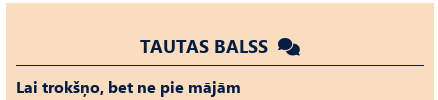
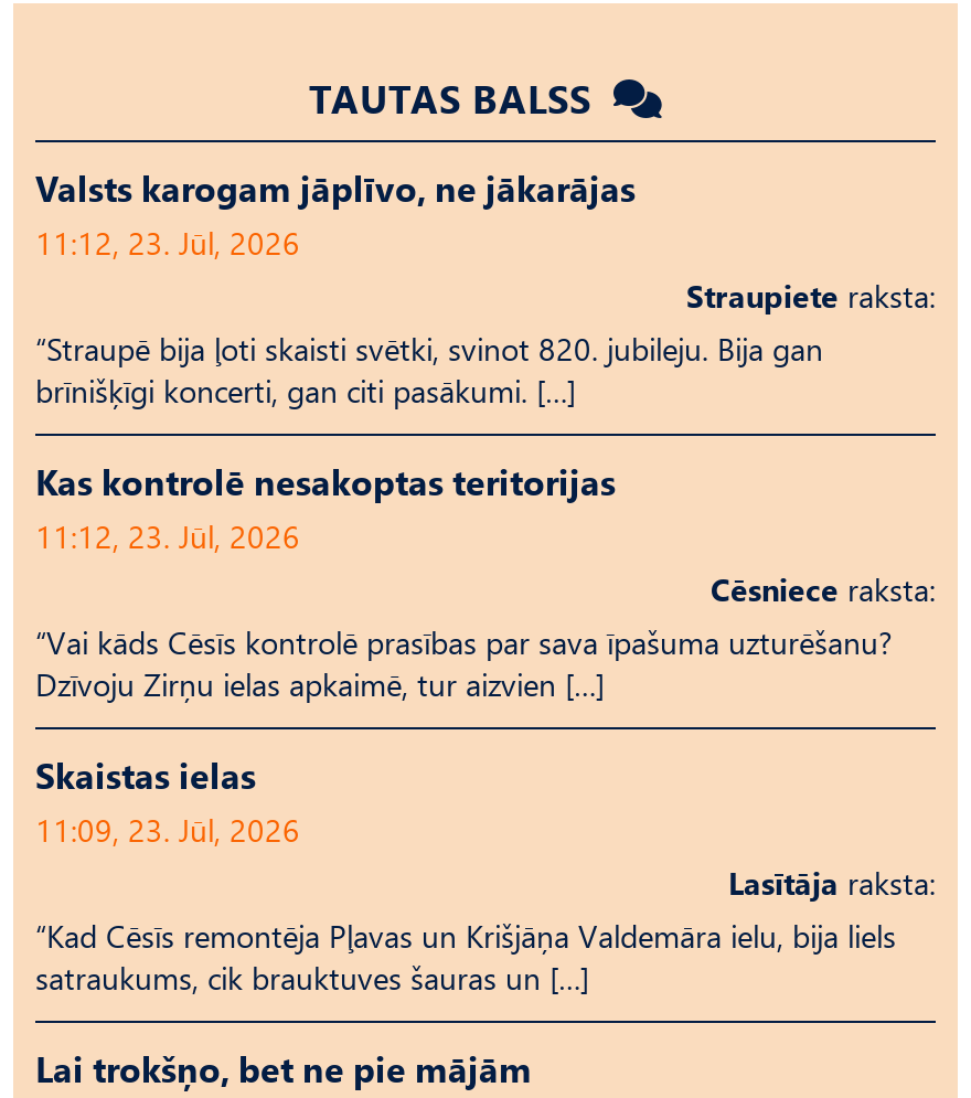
none -> [35,164,936,998] Valsts karogam jāplīvo, ne jākarājas | 11:12, 23. Jūl, 2026 | Straupiete raksta: | “Straupē bija ļoti skaisti svētki, svinot 820. jubileju. Bija gan | brīnišķīgi koncerti, gan citi pasākumi. […] | Kas kontrolē nesakoptas teritorijas | 11:12, 23. Jūl, 2026 | Cēsniece raksta: | “Vai kāds Cēsīs kontrolē prasības par sava īpašuma uzturēšanu? | Dzīvoju Zirņu ielas apkaimē, tur aizvien […] | Skaistas ielas | 11:09, 23. Jūl, 2026 | Lasītāja raksta: | “Kad Cēsīs remontēja Pļavas un Krišjāņa Valdemāra ielu, bija liels | satraukums, cik brauktuves šauras un […]

